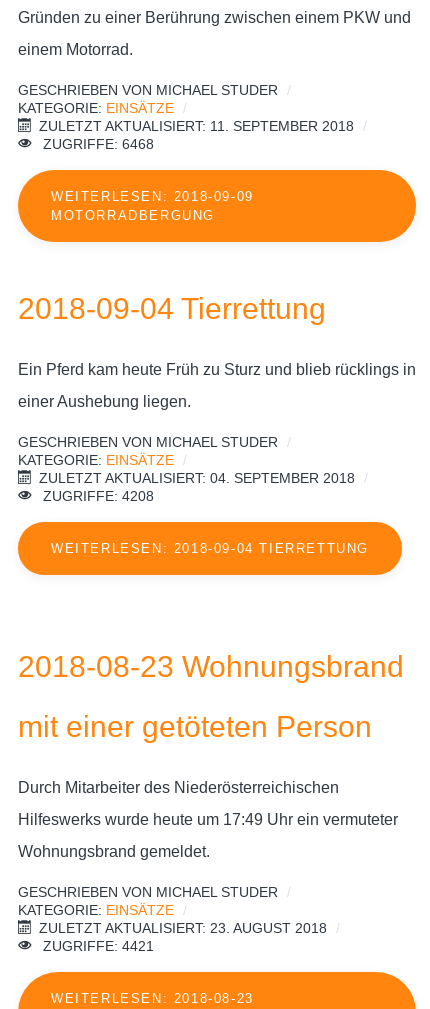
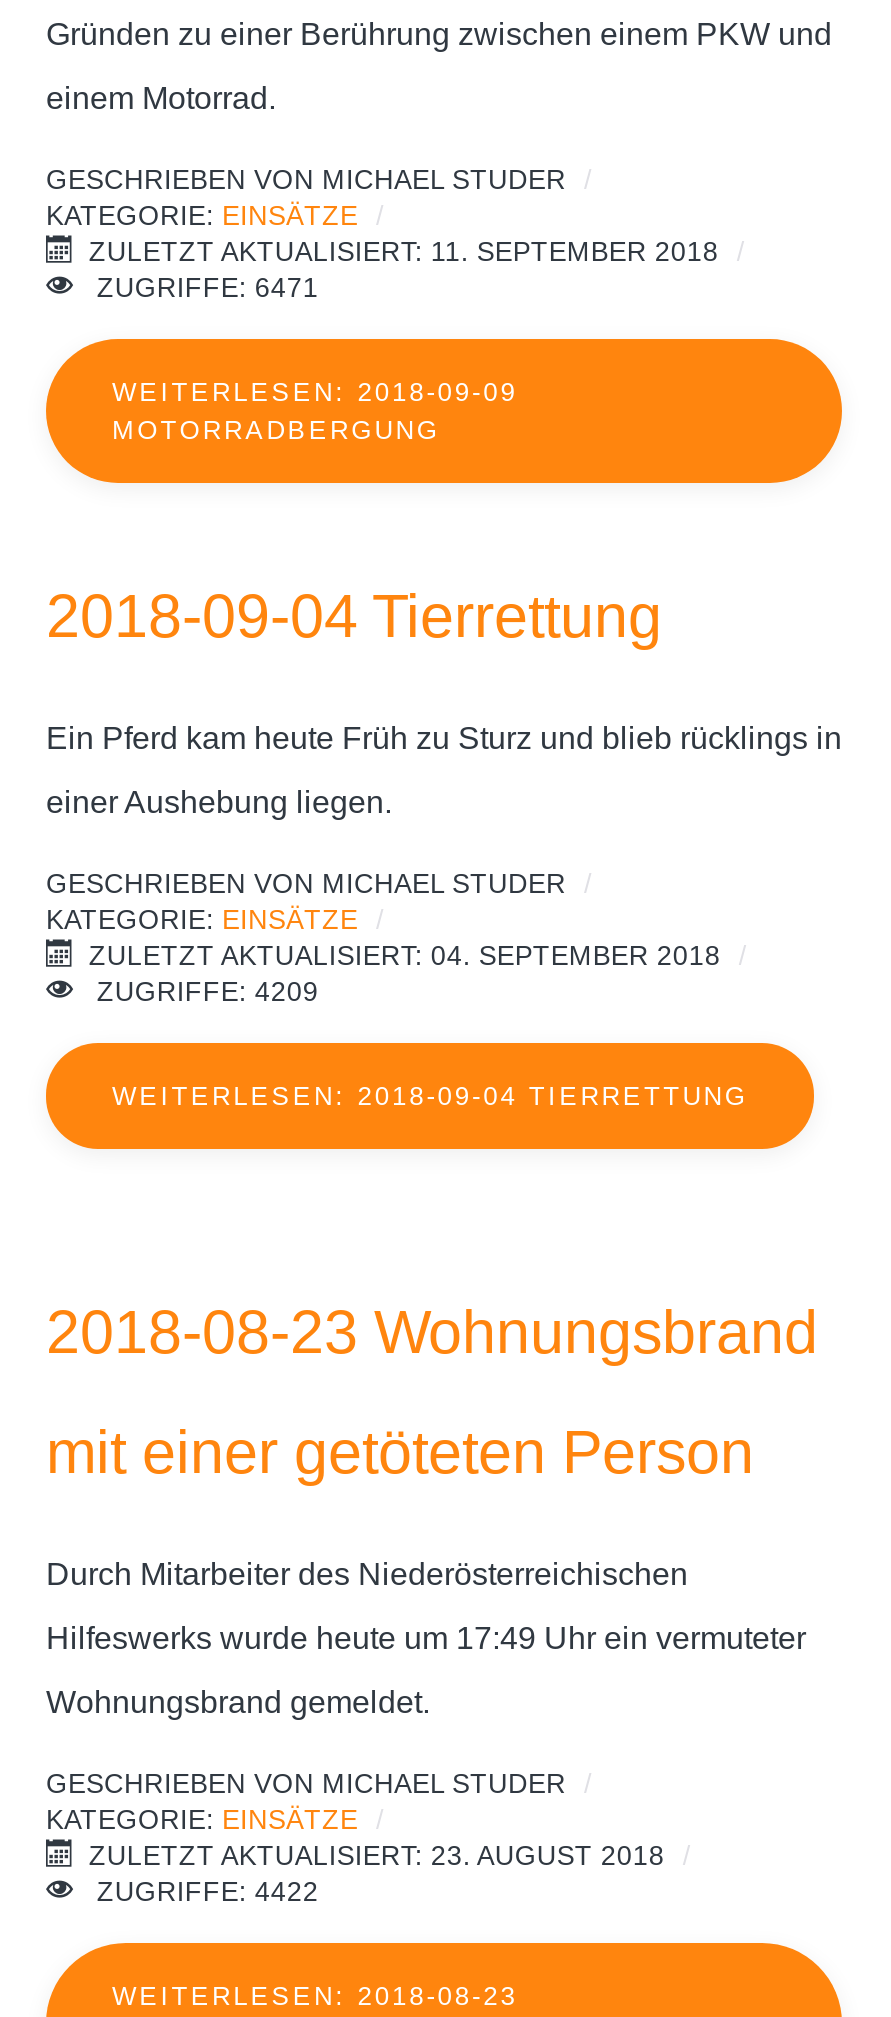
[39,136,154,151] ZUGRIFFE: 6468 -> [89,272,319,302] ZUGRIFFE: 6471
[39,488,154,503] ZUGRIFFE: 4208 -> [89,976,319,1006] ZUGRIFFE: 4209
[39,938,154,953] ZUGRIFFE: 4421 -> [89,1876,319,1906] ZUGRIFFE: 4422

